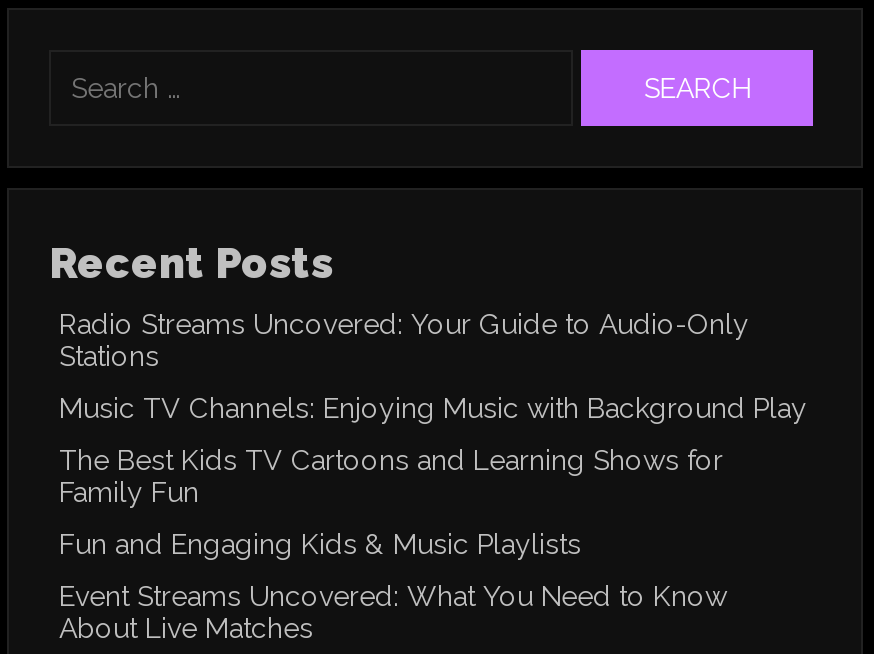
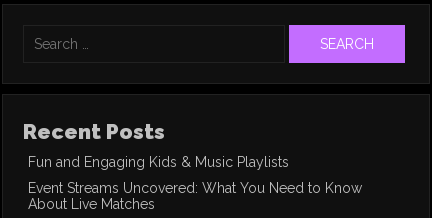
[59,308,807,508] Radio Streams Uncovered: Your Guide to Audio-Only | Stations | Music TV Channels: Enjoying Music with Background Play | The Best Kids TV Cartoons and Learning Shows for | Family Fun -> none

